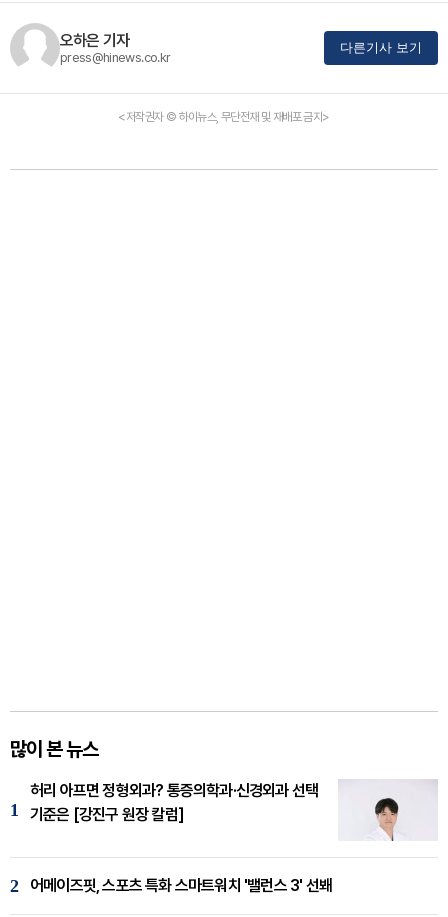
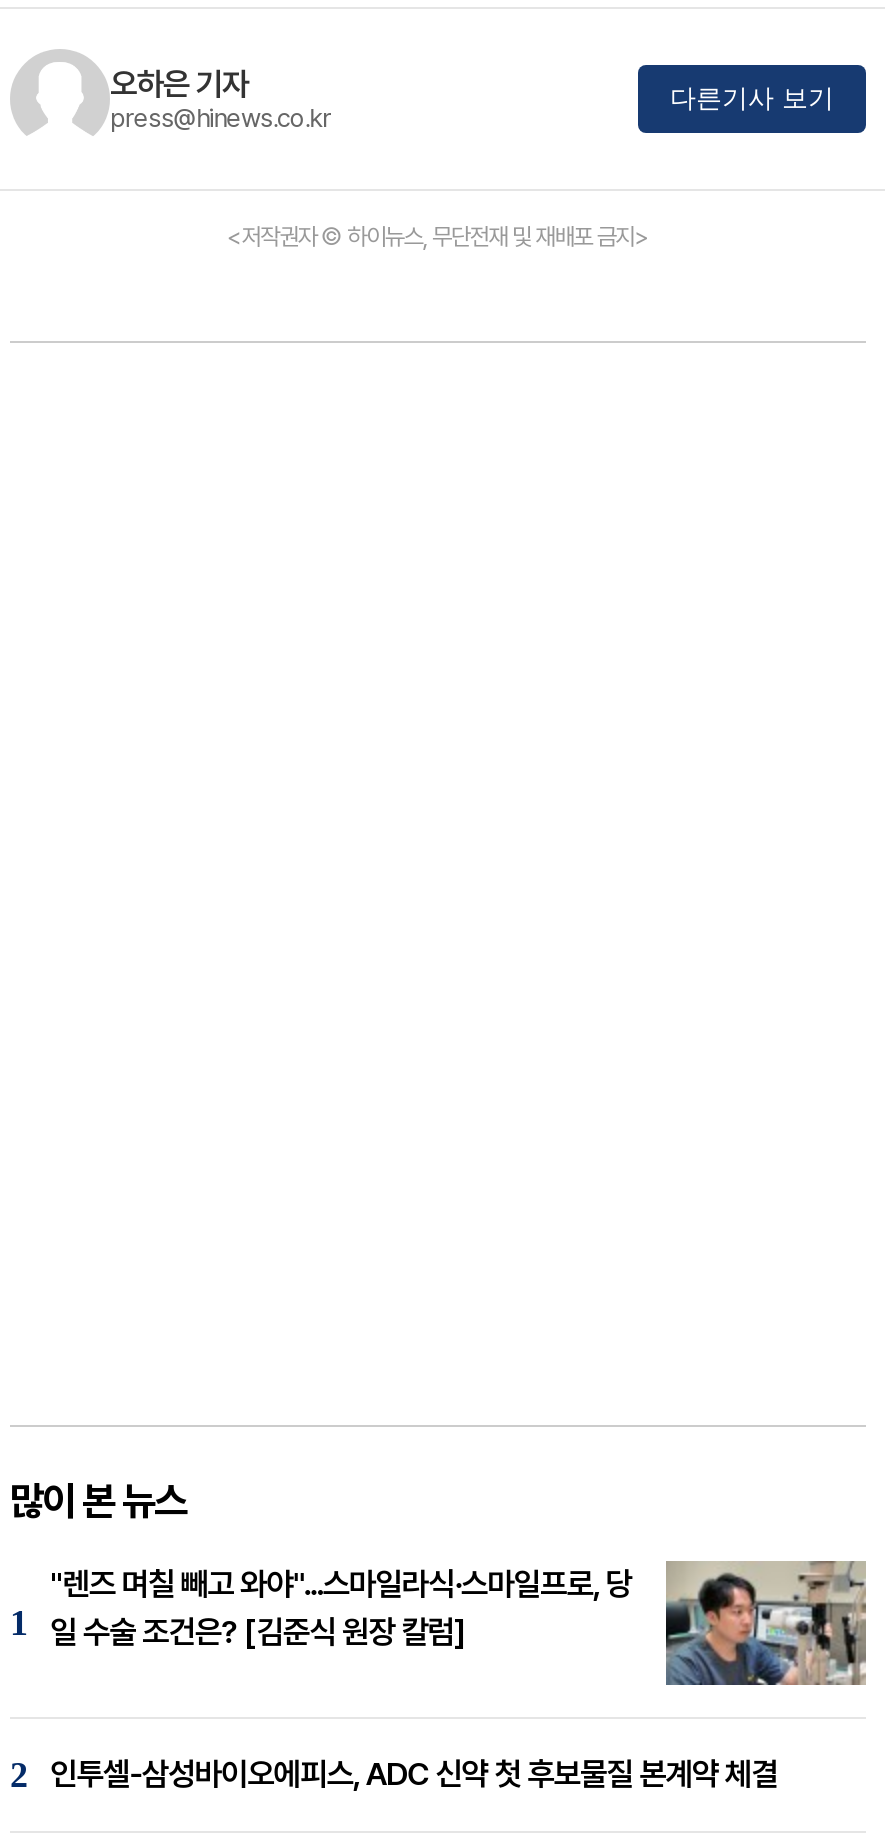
[30,779,438,841] [image] | 허리 아프면 정형외과? 통증의학과·신경외과 선택 | 기준은 [강진구 원장 칼럼] -> [50,1559,868,1687] [image] | "렌즈 며칠 빼고 와야"...스마일라식·스마일프로, 당 | 일 수술 조건은? [김준식 원장 칼럼]
[30,876,332,895] 어메이즈핏, 스포츠 특화 스마트워치 '밸런스 3' 선봬 -> [50,1756,778,1794] 인투셀-삼성바이오에피스, ADC 신약 첫 후보물질 본계약 체결

